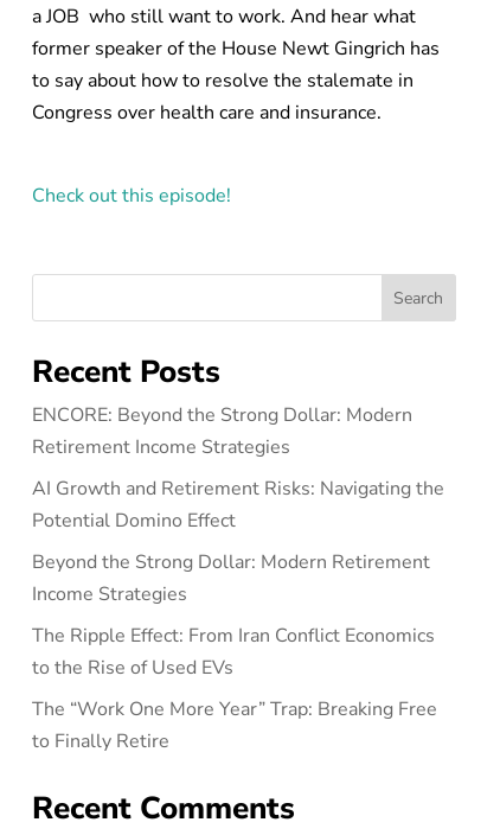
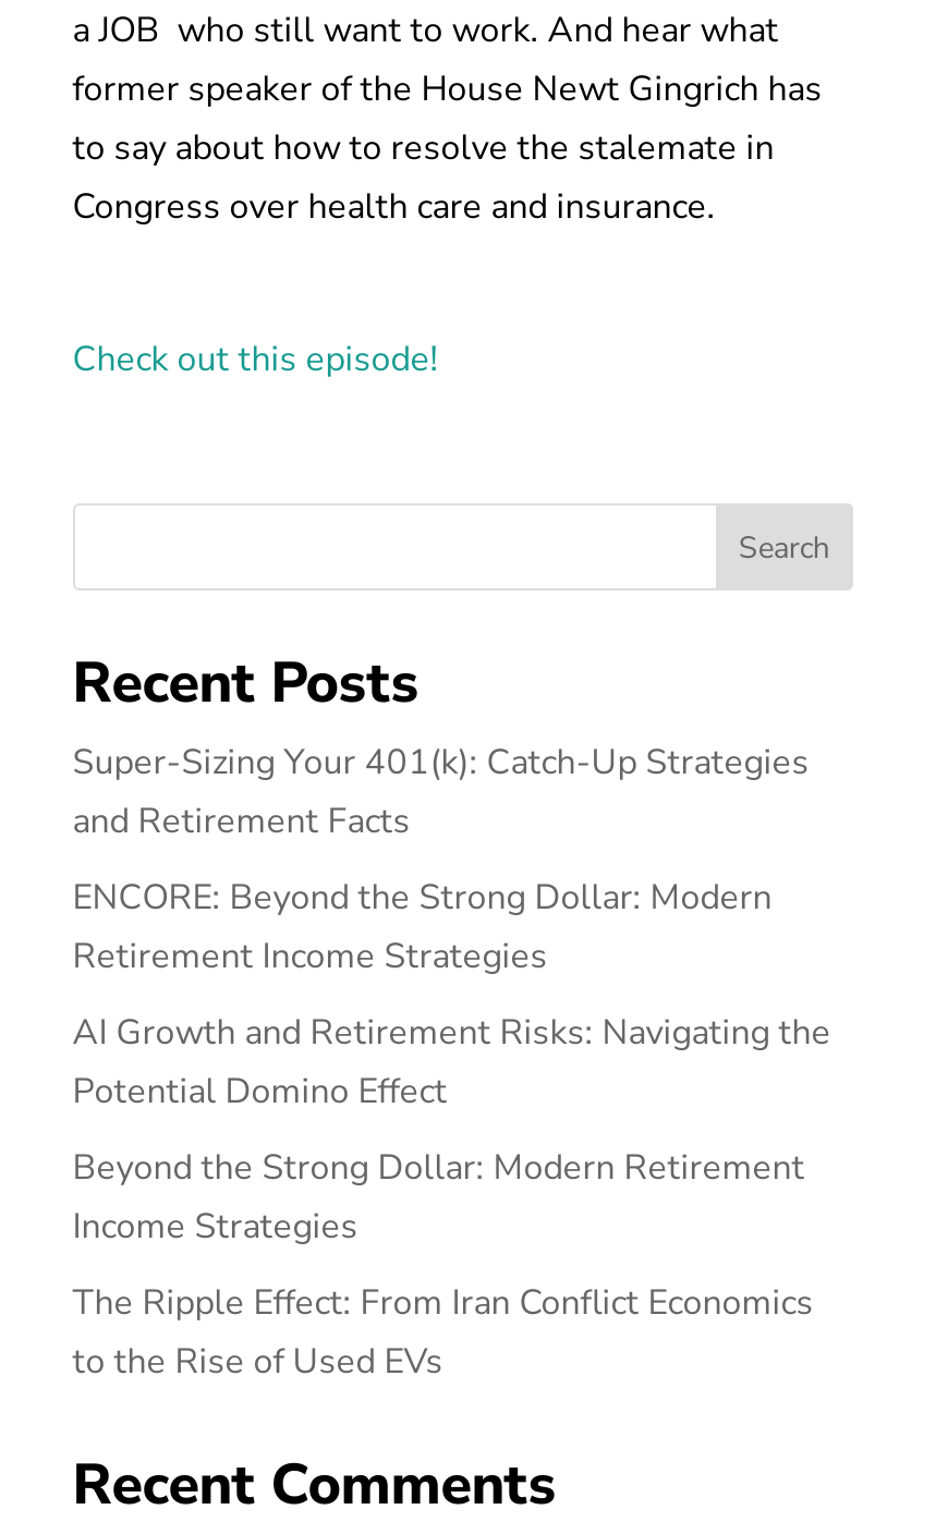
none -> [73,739,809,846] Super-Sizing Your 401(k): Catch-Up Strategies | and Retirement Facts
moved [32,402,444,681] -> [73,874,831,1386]: ENCORE: Beyond the Strong Dollar: Modern | Retirement Income Strategies | AI Growth and Retirement Risks: Navigating the | Potential Domino Effect | Beyond the Strong Dollar: Modern Retirement | Income Strategies | The Ripple Effect: From Iran Conflict Economics | to the Rise of Used EVs
[32,697,437,755] The “Work One More Year” Trap: Breaking Free | to Finally Retire -> none

